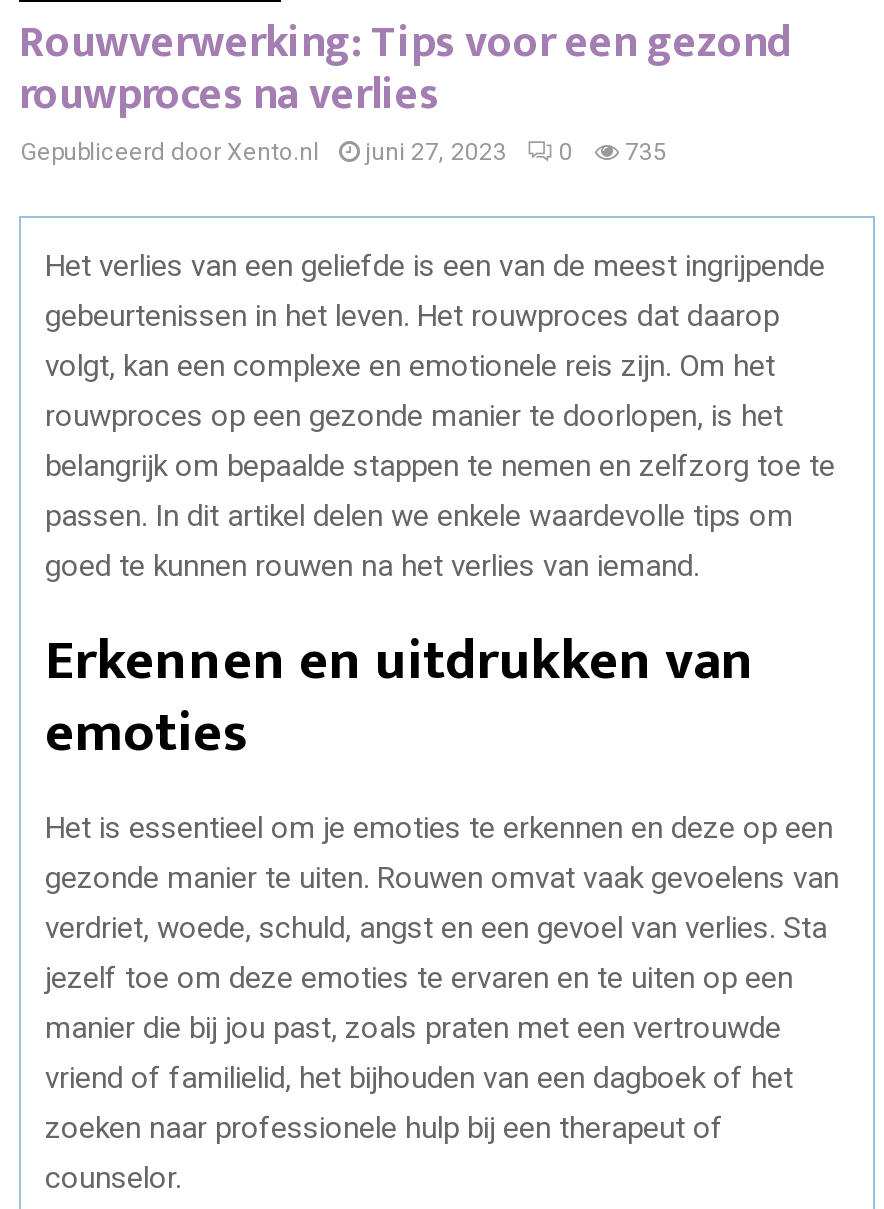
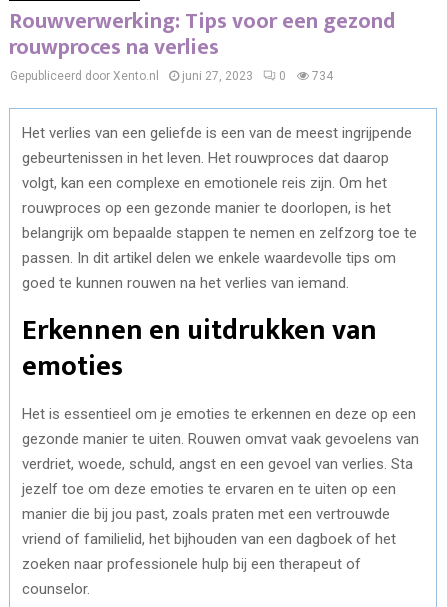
[21,138,667,166] Gepubliceerd door Xento.nl juni 27, 2023 0 735 -> [10,69,333,83] Gepubliceerd door Xento.nl juni 27, 2023 0 734

